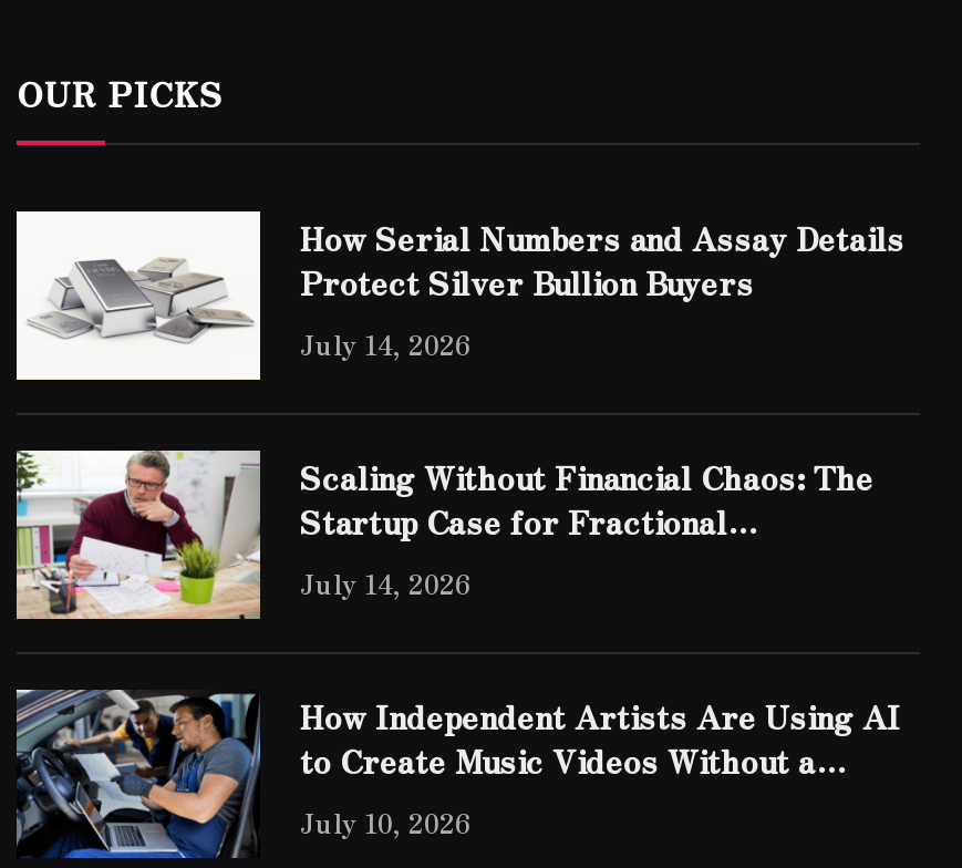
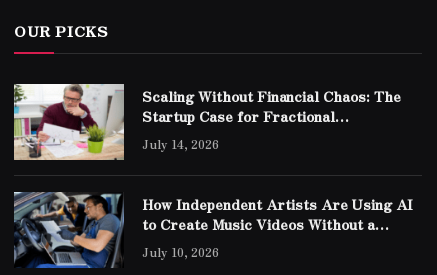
[14,211,904,380] [image] | How Serial Numbers and Assay Details | Protect Silver Bullion Buyers | July 14, 2026 -> none

